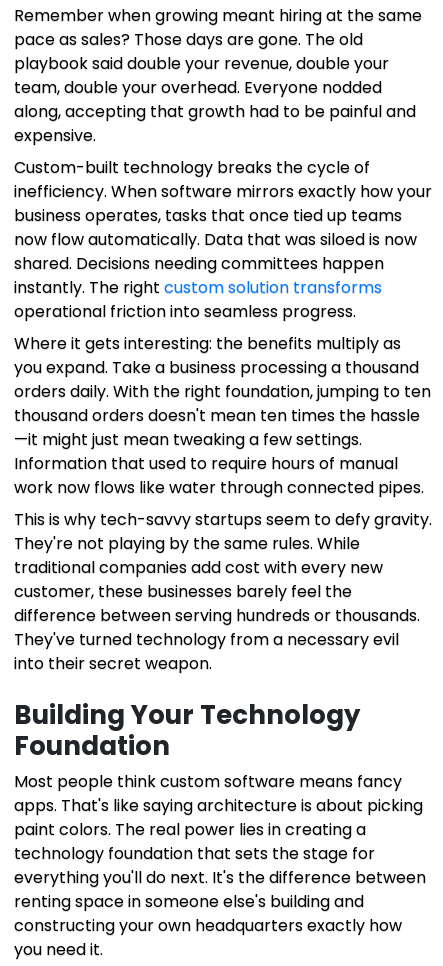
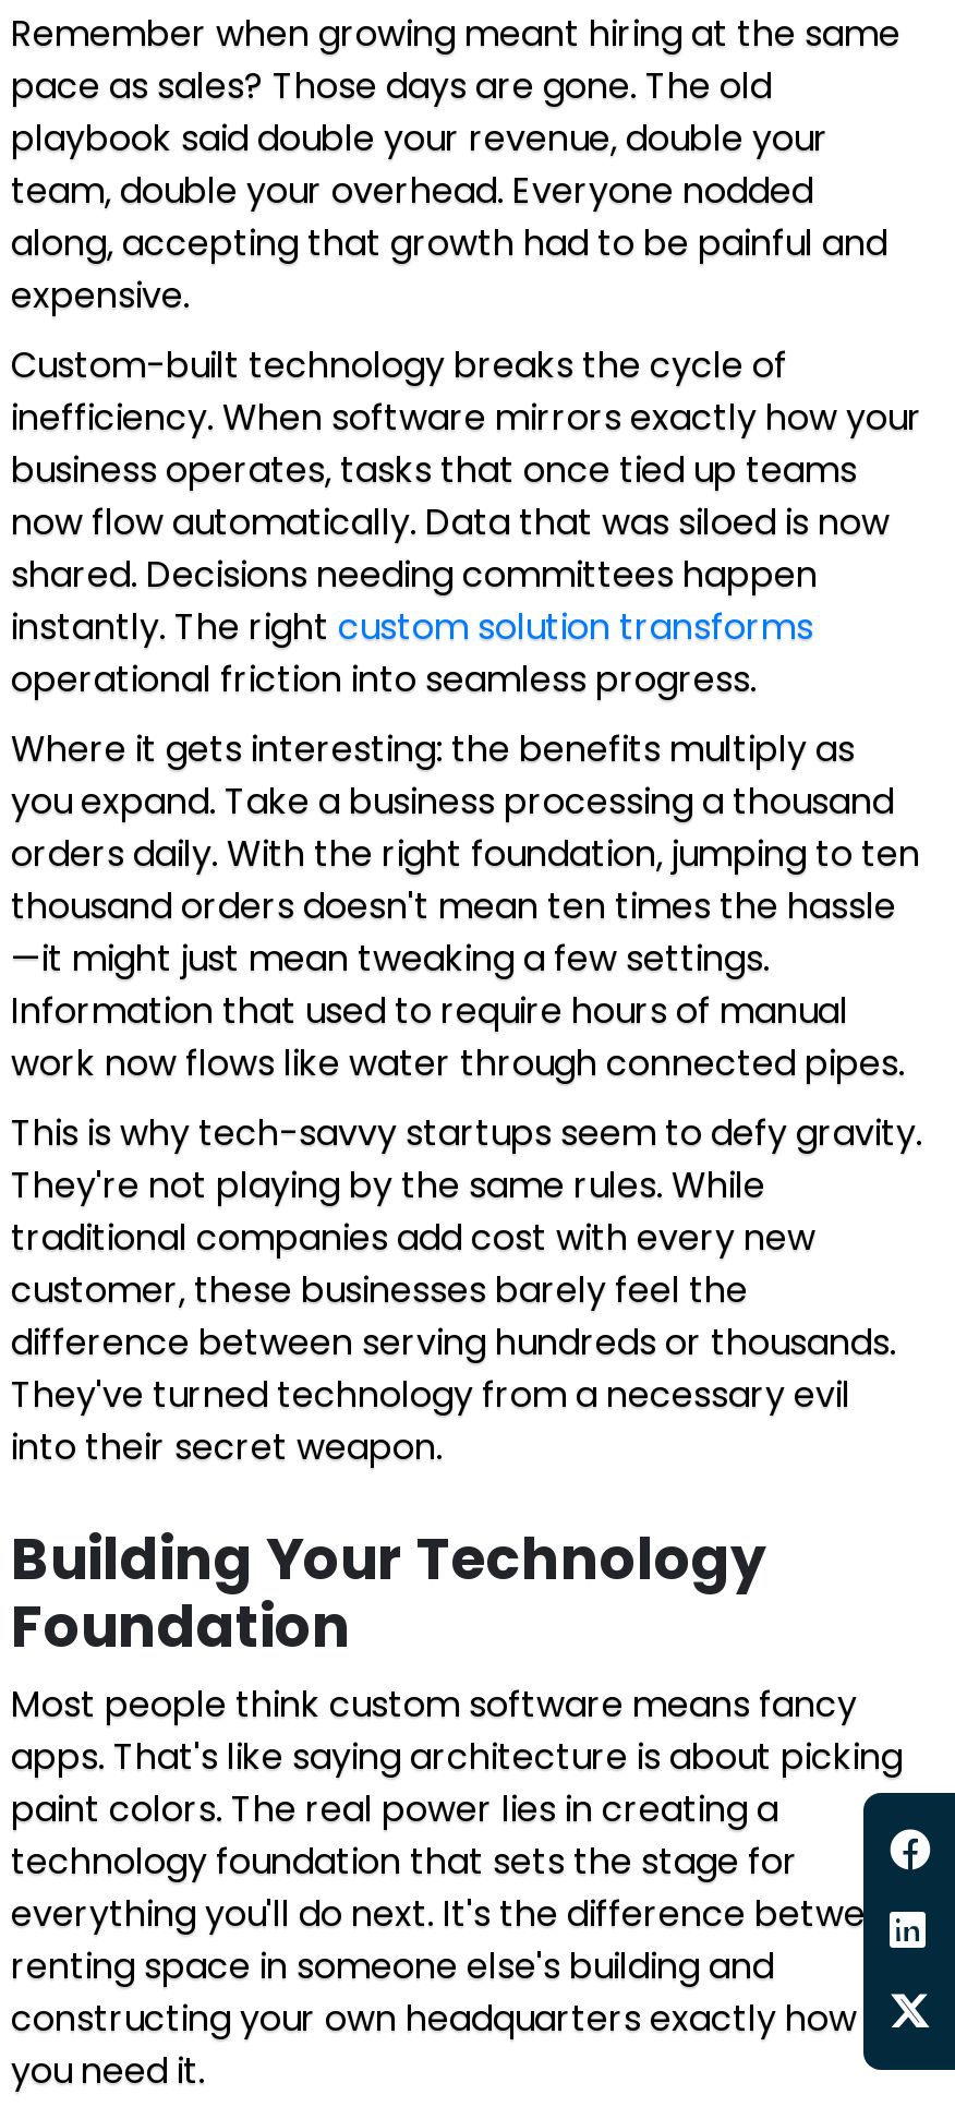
none -> [861,1791,948,2072] [image]

